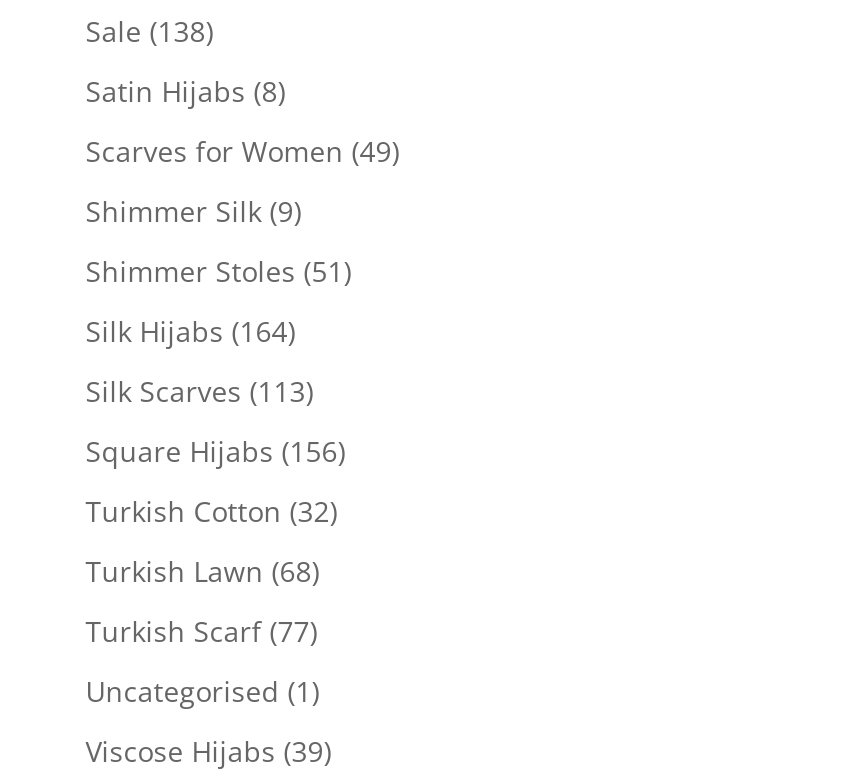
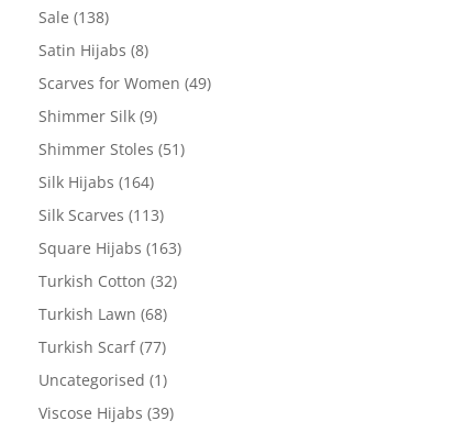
[86,432,346,470] Square Hijabs (156) -> [38,237,181,258] Square Hijabs (163)

